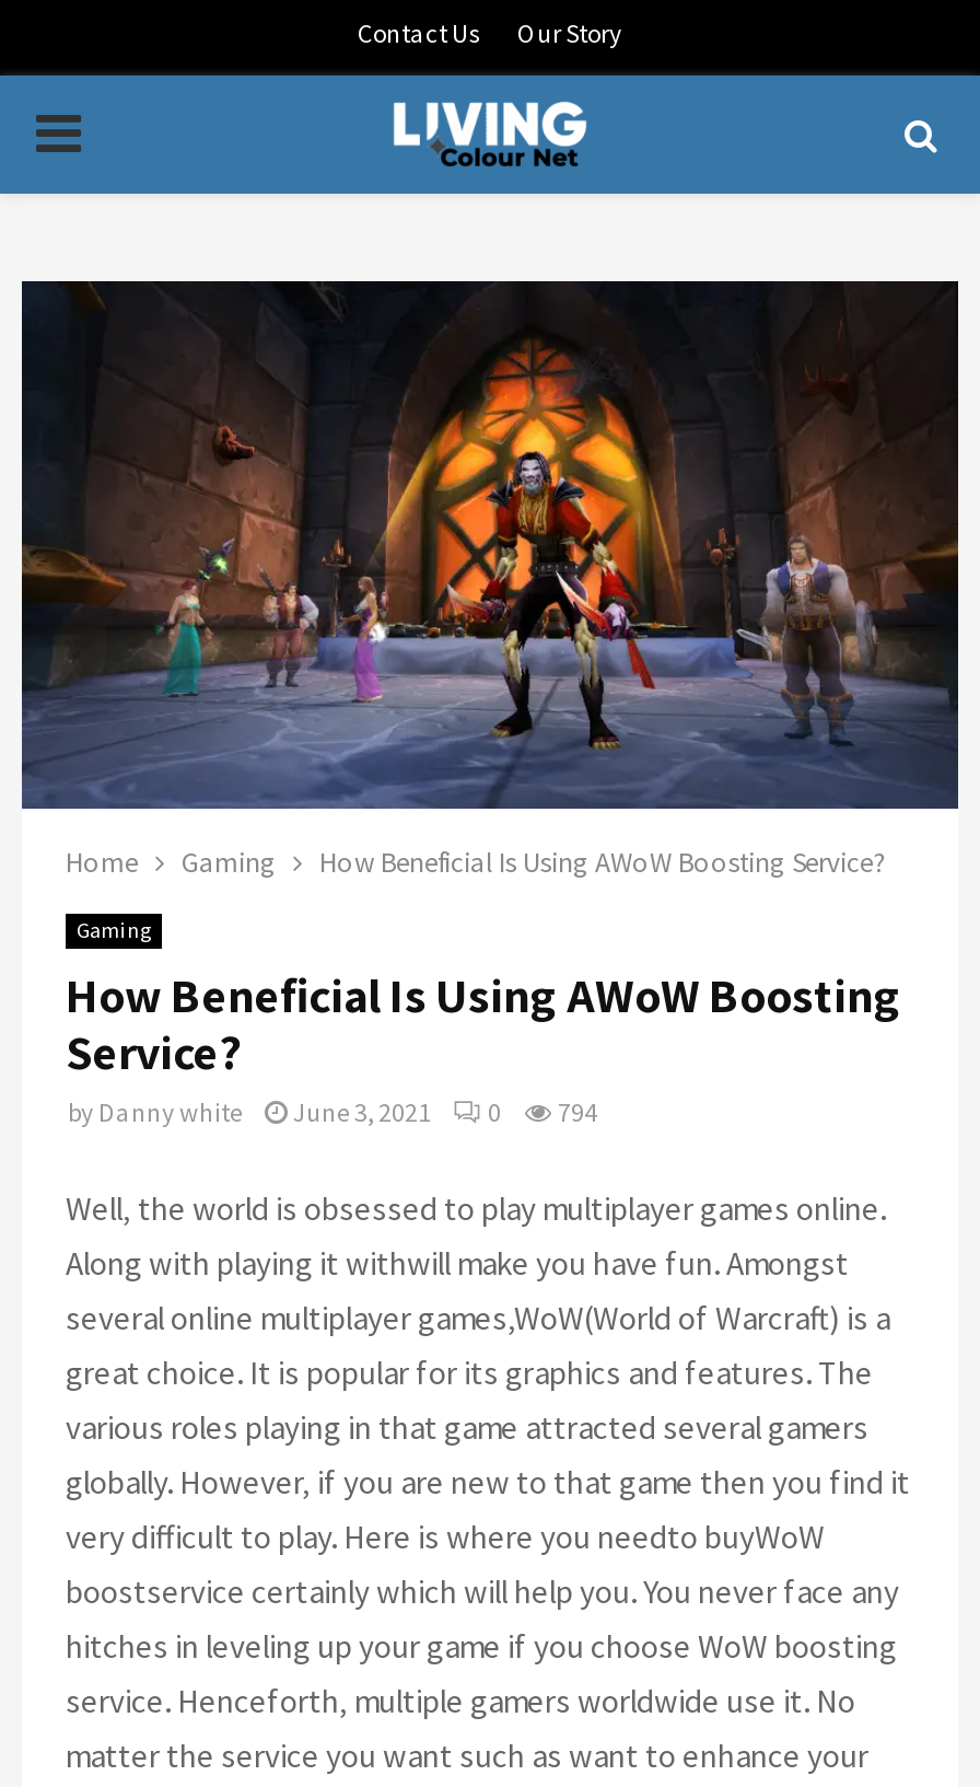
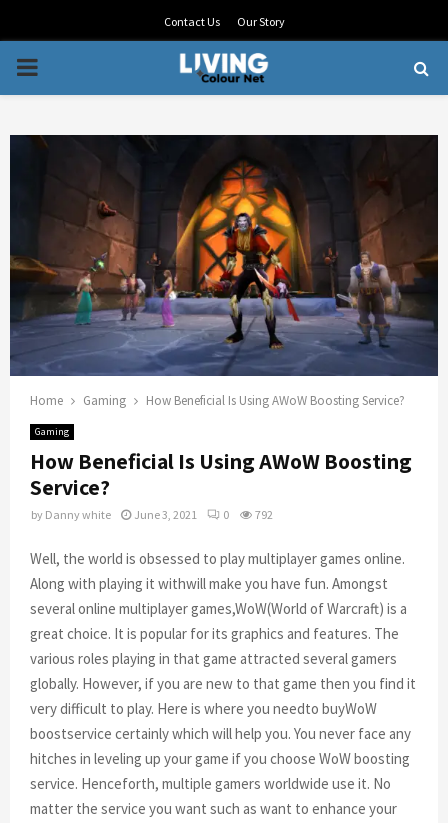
[68,1095,597,1128] by Danny white June 3, 2021 0 794 -> [31,507,273,522] by Danny white June 3, 2021 0 792

